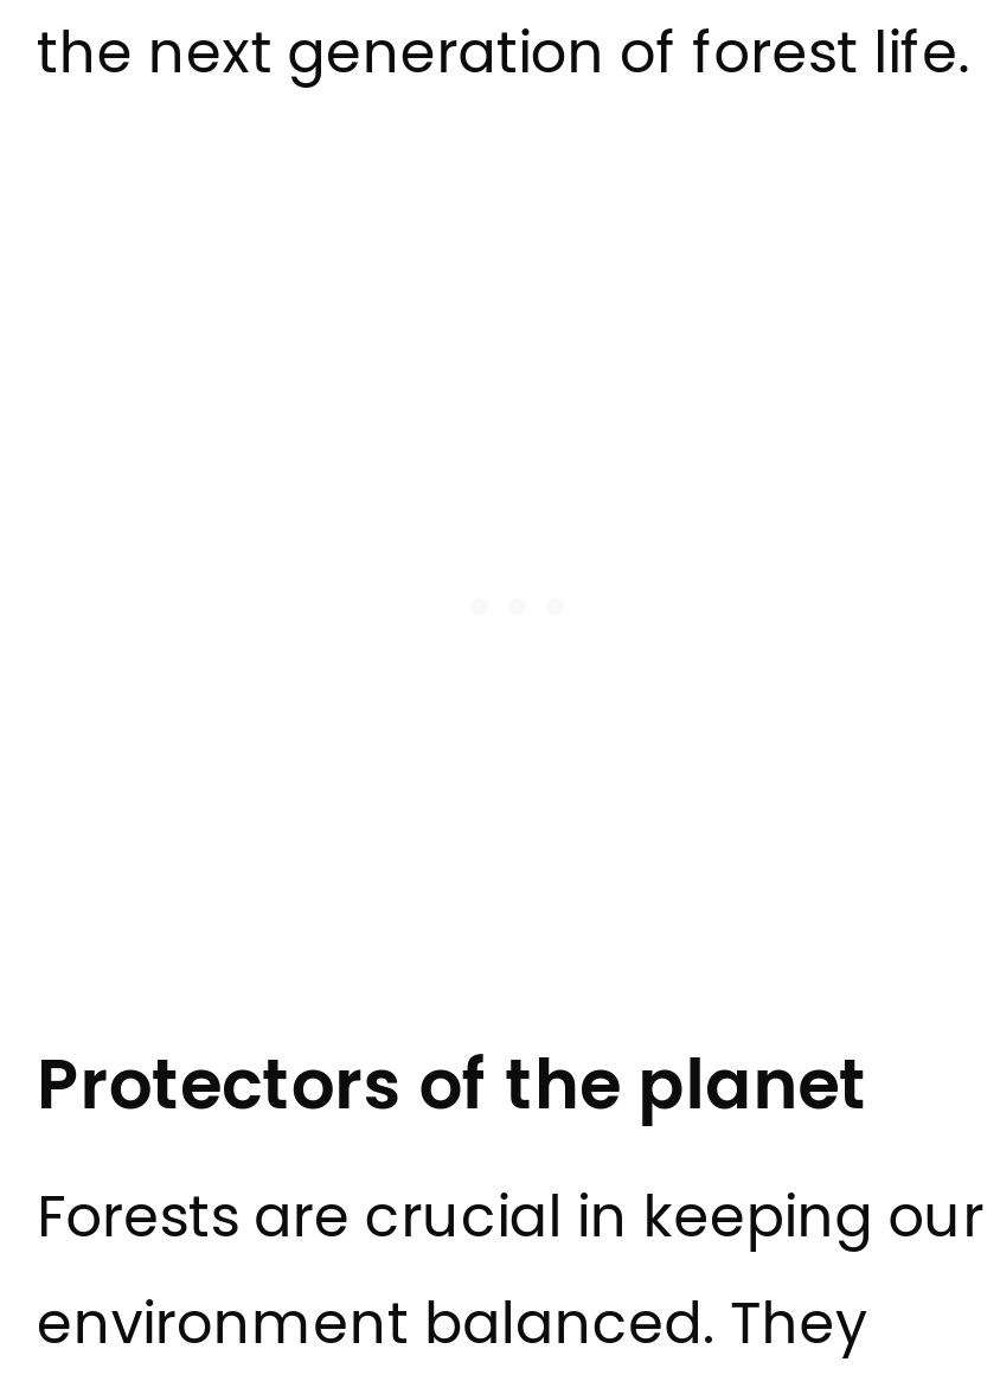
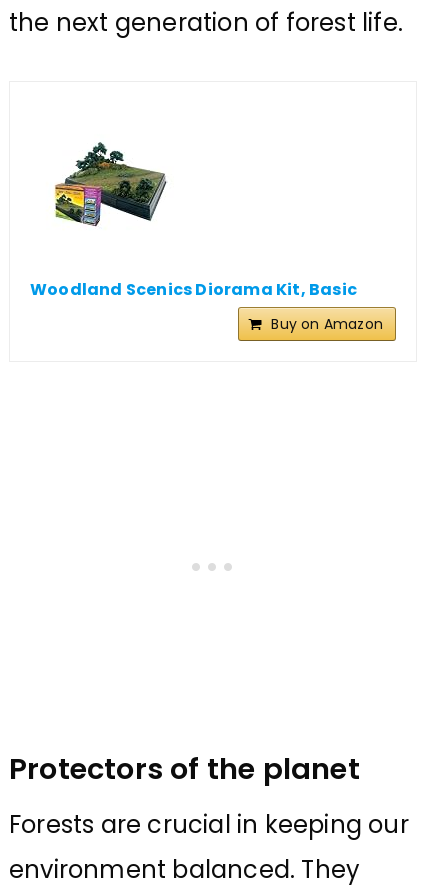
none -> [30,278,383,334] Woodland Scenics Diorama Kit, Basic | Buy on Amazon
none -> [54,141,167,227] [image]

